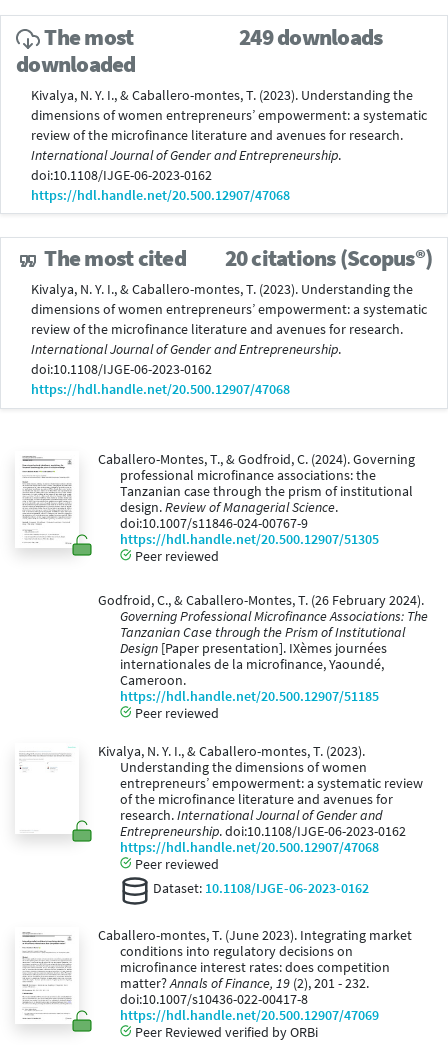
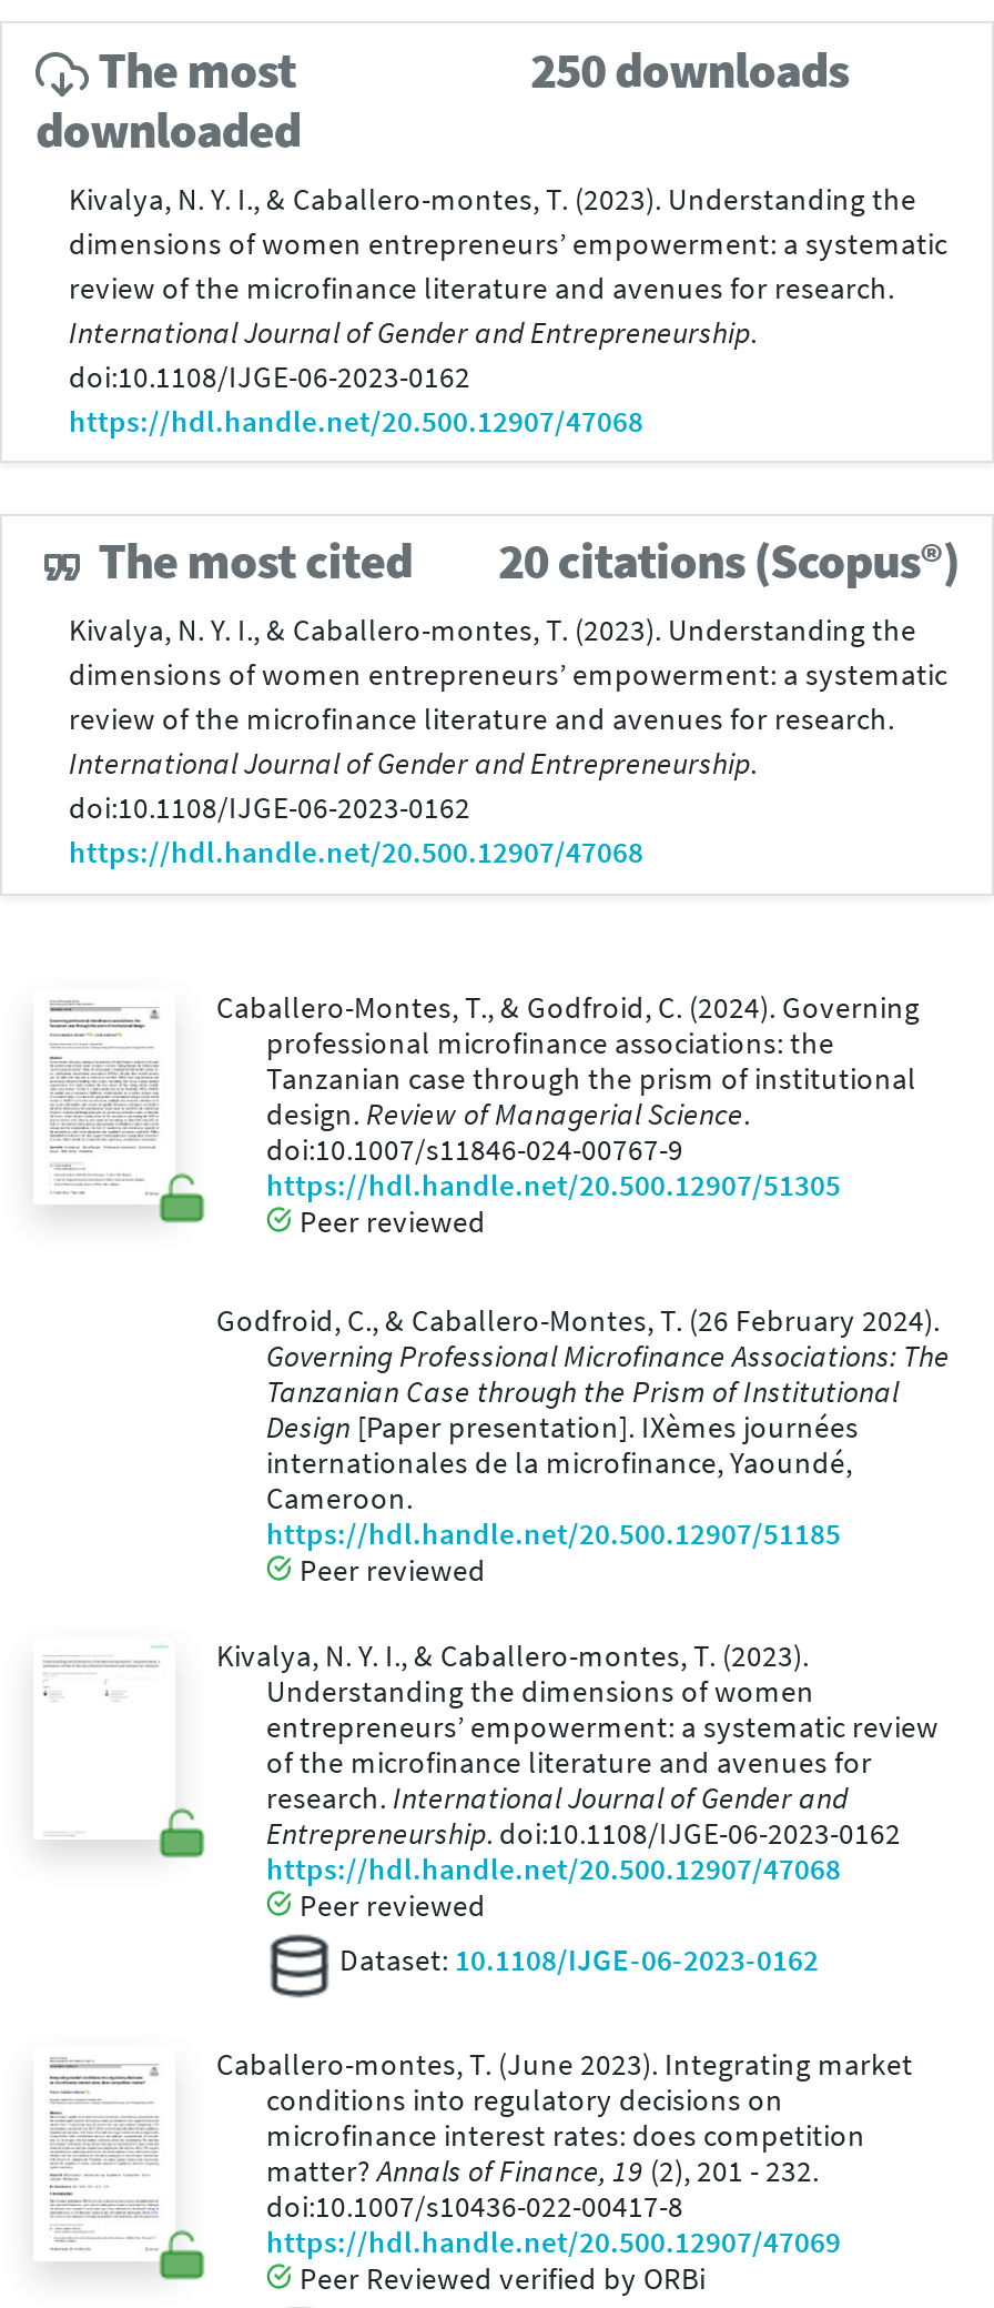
[239,23,382,51] 249 downloads -> [530,39,848,101] 250 downloads

